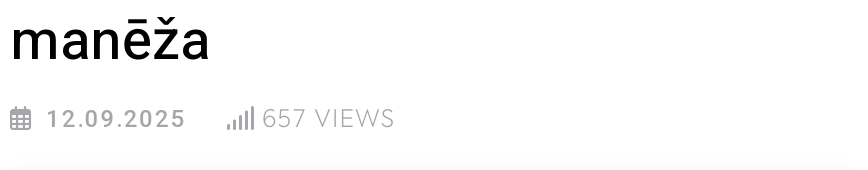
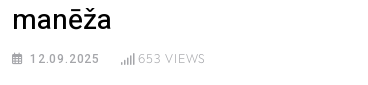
[262,103,396,133] 657 VIEWS -> [138,51,206,66] 653 VIEWS

